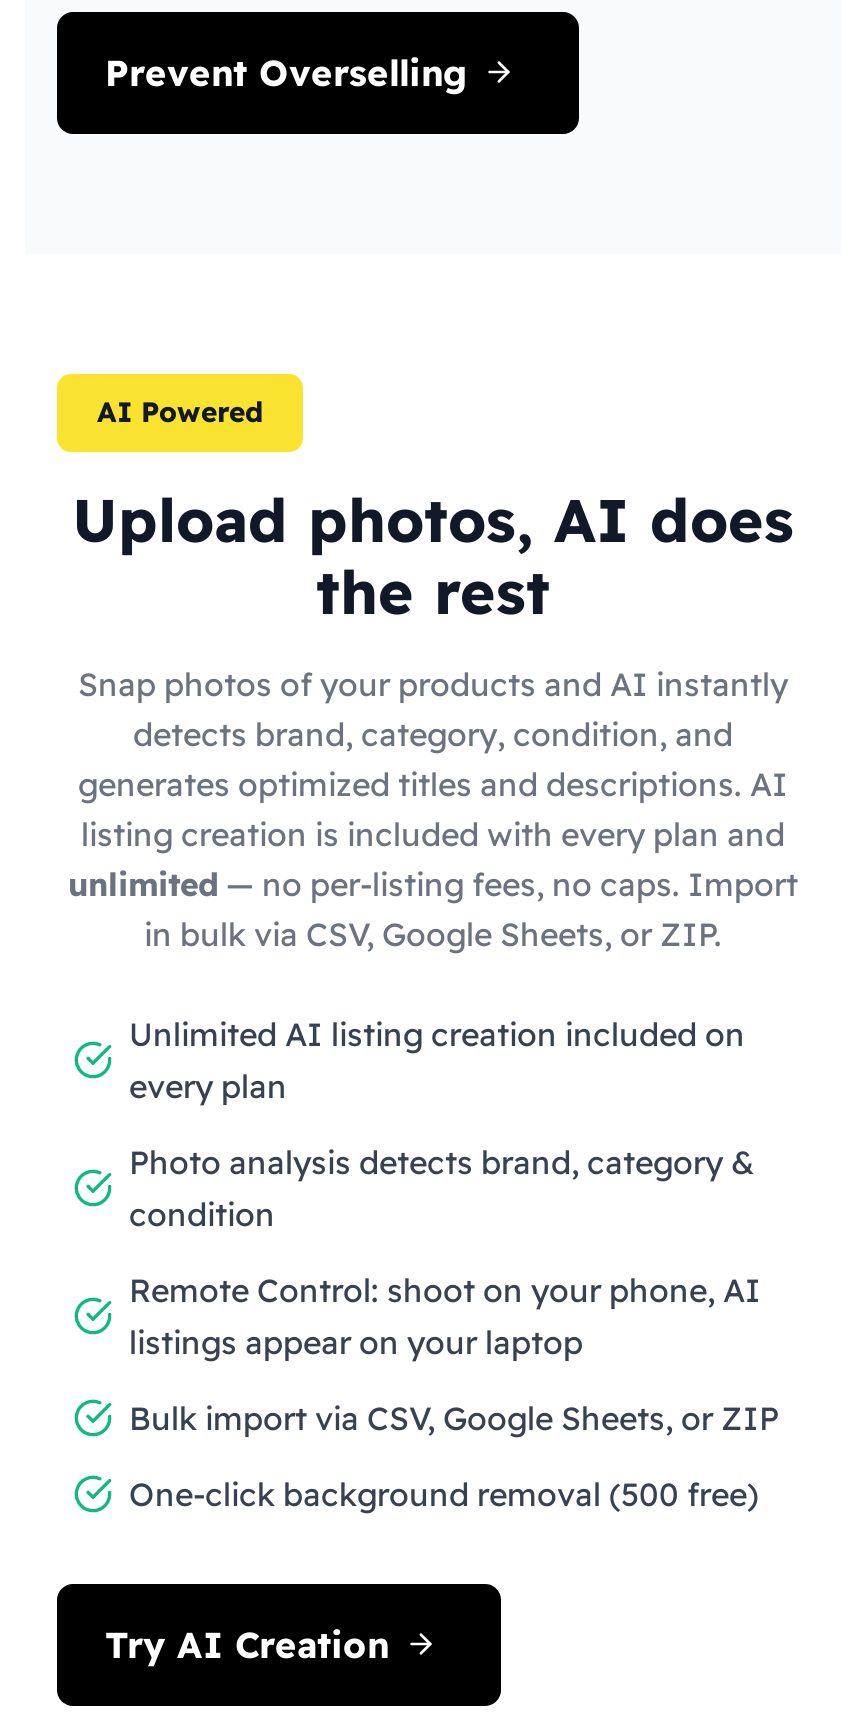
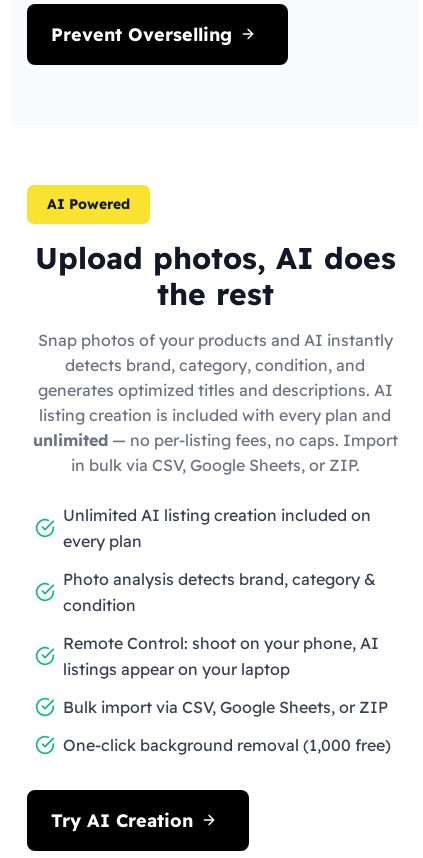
[129,1474,759,1514] One-click background removal (500 free) -> [63,735,391,755] One-click background removal (1,000 free)

